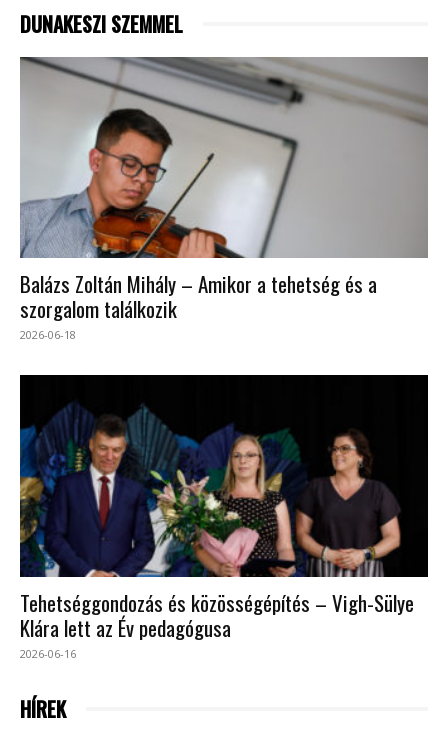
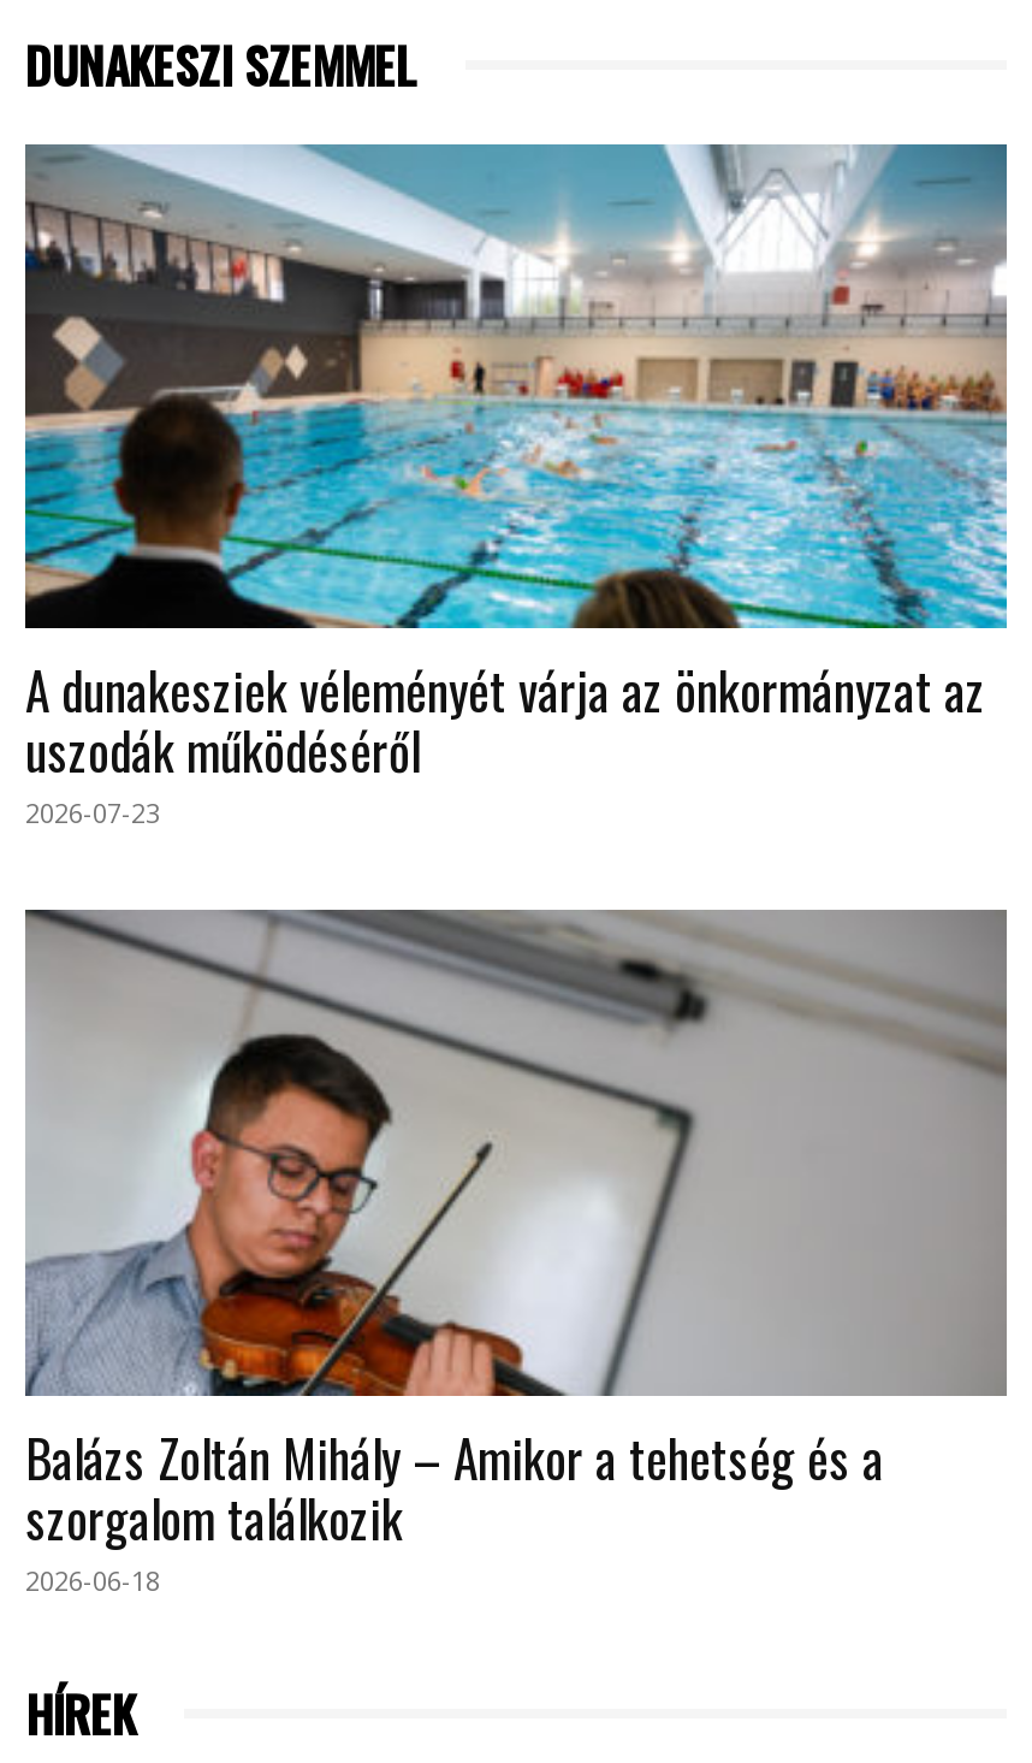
none -> [23,144,1009,831] [image] | A dunakesziek véleményét várja az önkormányzat az | uszodák működéséről | 2026-07-23
moved [19,56,429,342] -> [23,907,1009,1598]: [image] | Balázs Zoltán Mihály – Amikor a tehetség és a | szorgalom találkozik | 2026-06-18
[19,375,429,661] [image] | Tehetséggondozás és közösségépítés – Vigh-Sülye | Klára lett az Év pedagógusa | 2026-06-16 -> none

